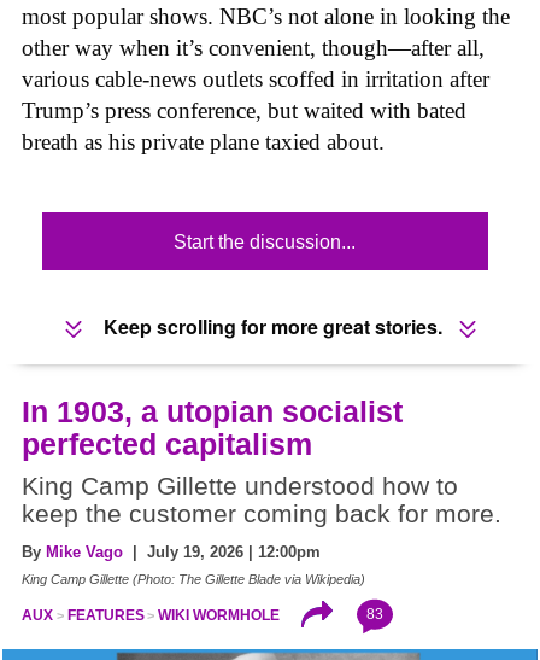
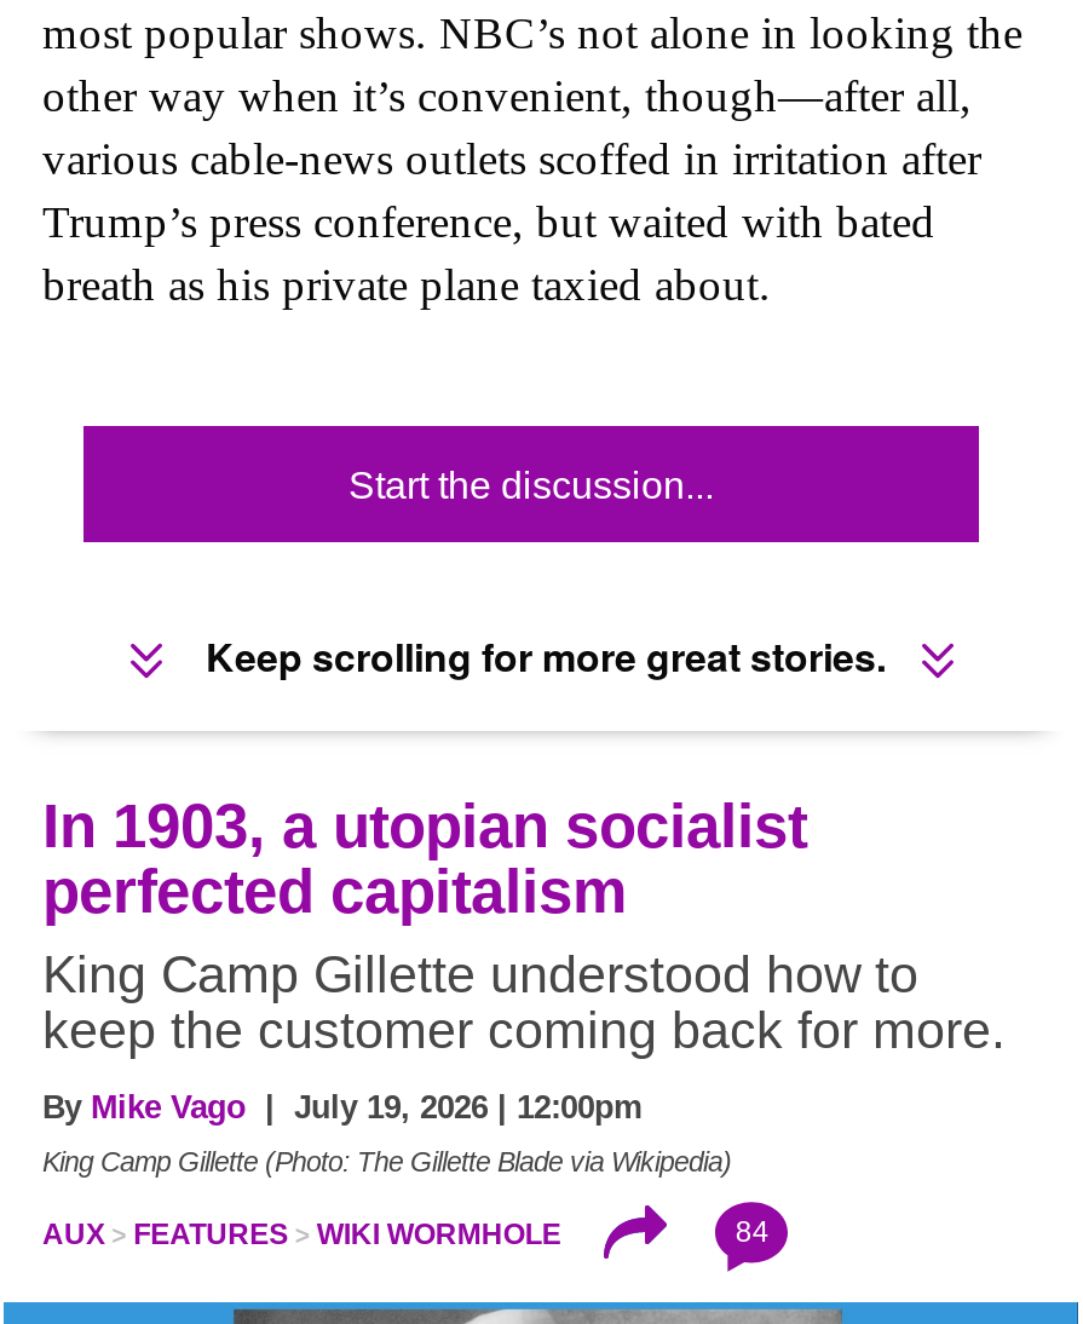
[367,606,384,622] 83 -> [735,1215,769,1249] 84

